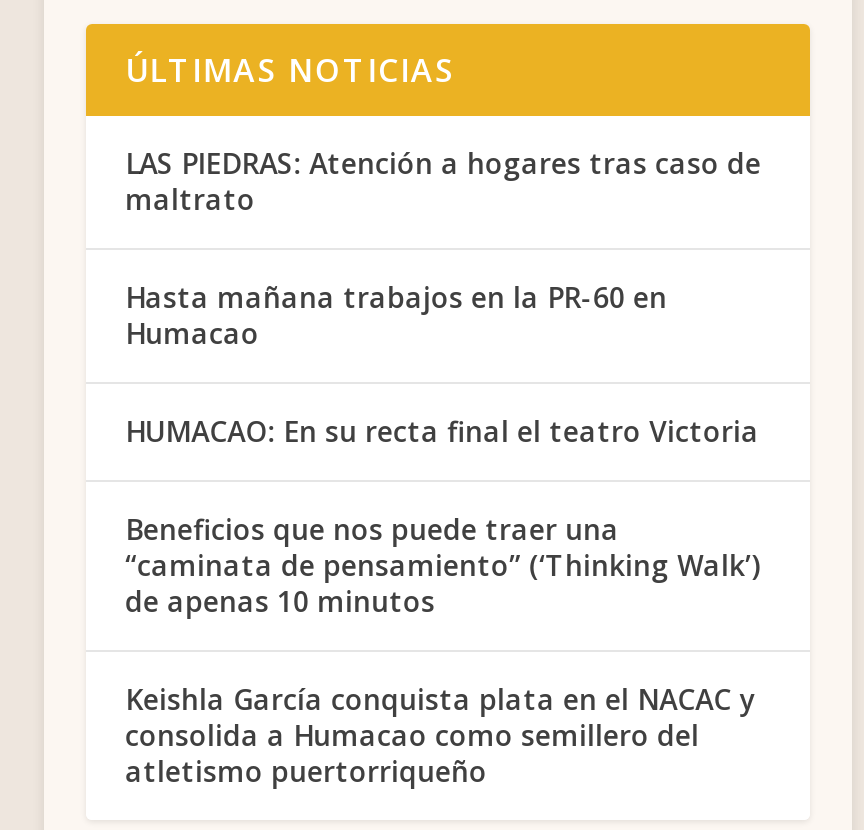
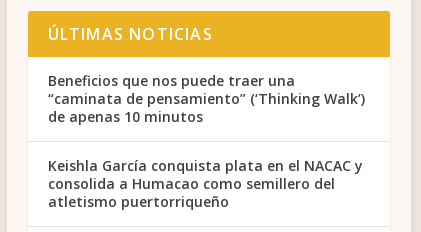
[125,144,761,450] LAS PIEDRAS: Atención a hogares tras caso de | maltrato | Hasta mañana trabajos en la PR-60 en | Humacao | HUMACAO: En su recta final el teatro Victoria -> none

